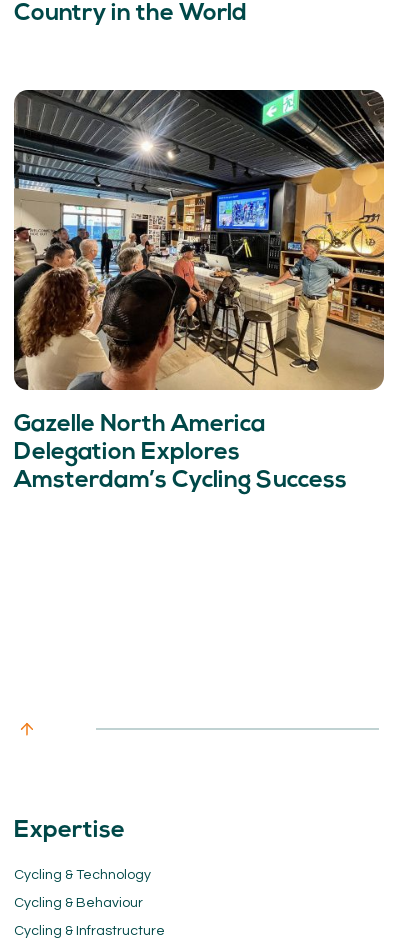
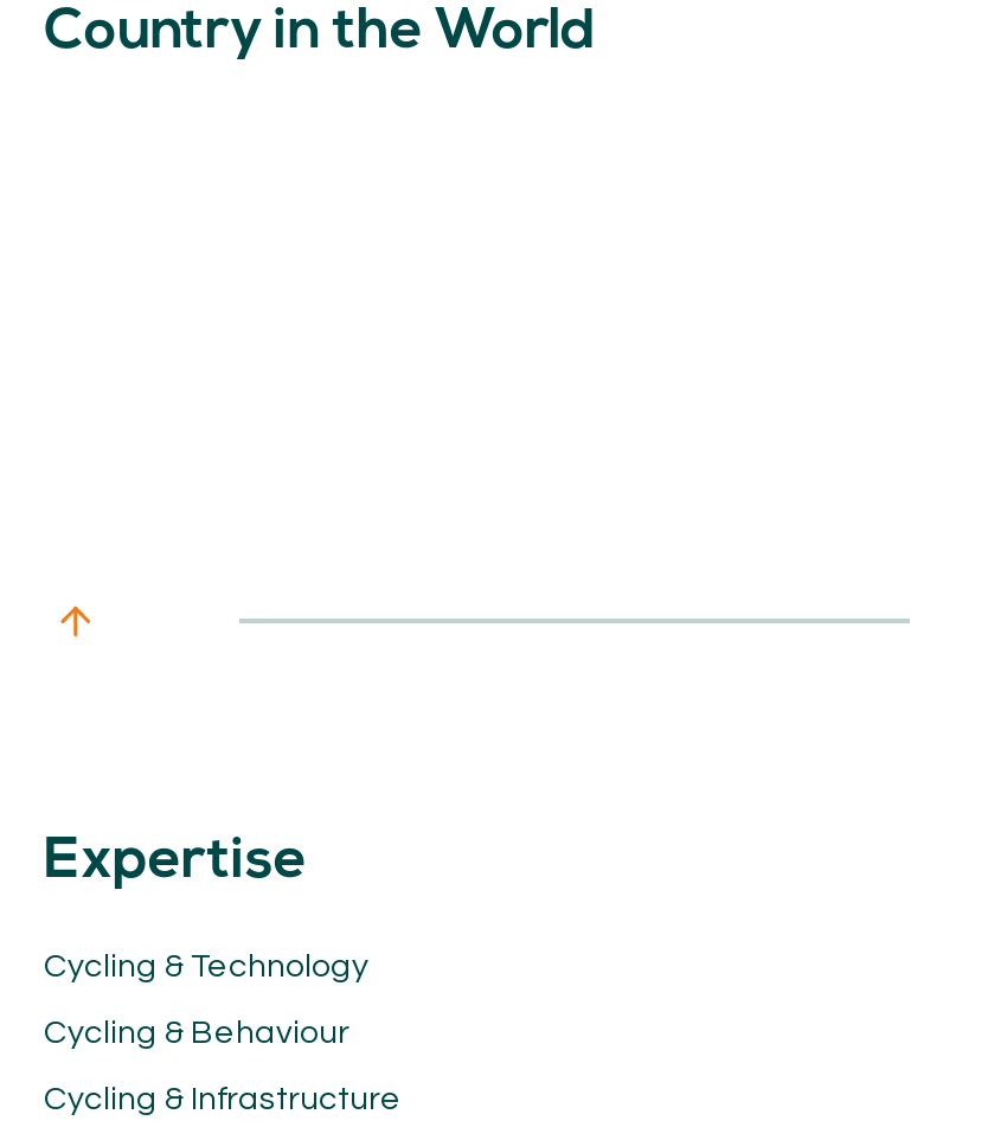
[13,89,385,493] [image] | Gazelle North America | Delegation Explores | Amsterdam’s Cycling Success -> none

